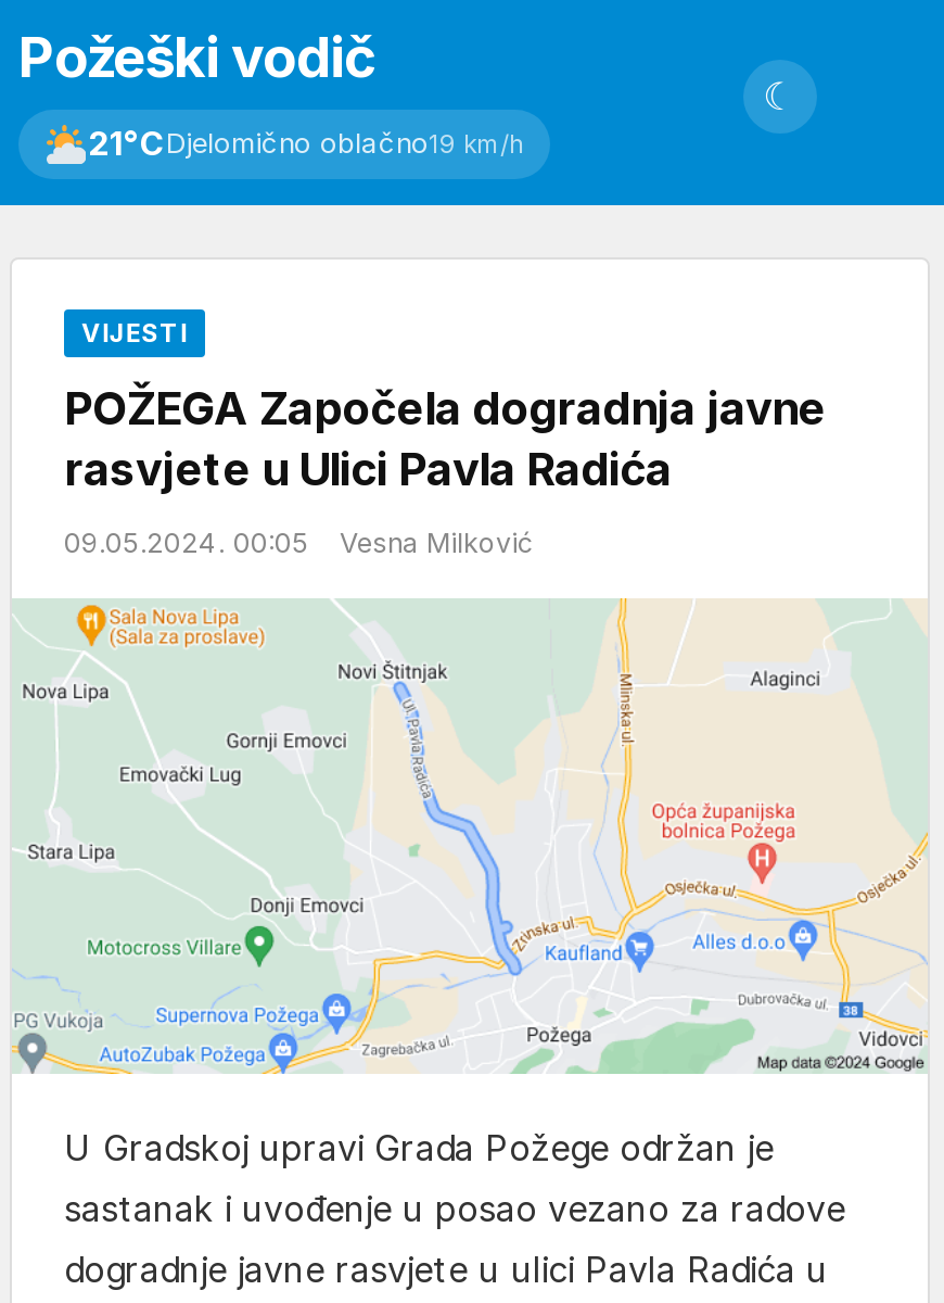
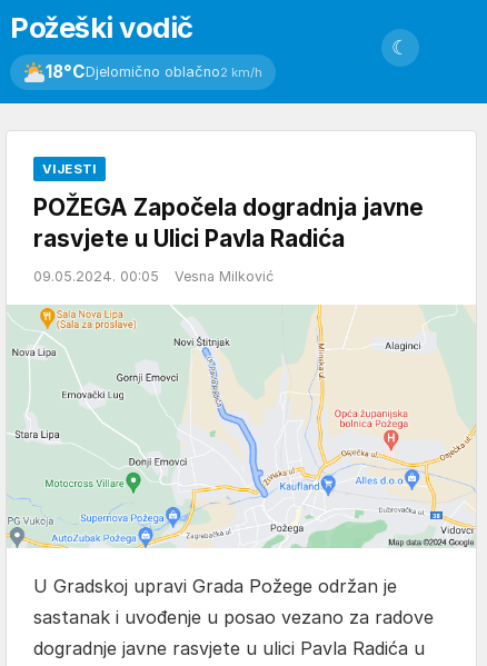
[88,123,524,164] 21°CDjelomično oblačno19 km/h -> [46,61,262,82] 18°CDjelomično oblačno2 km/h

